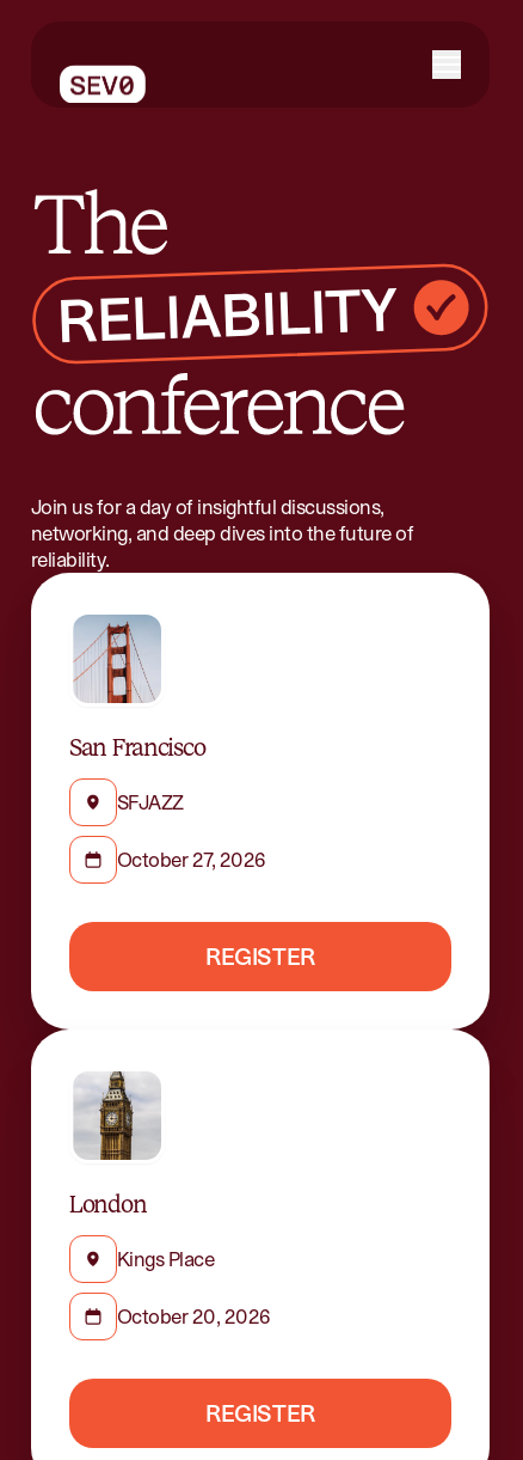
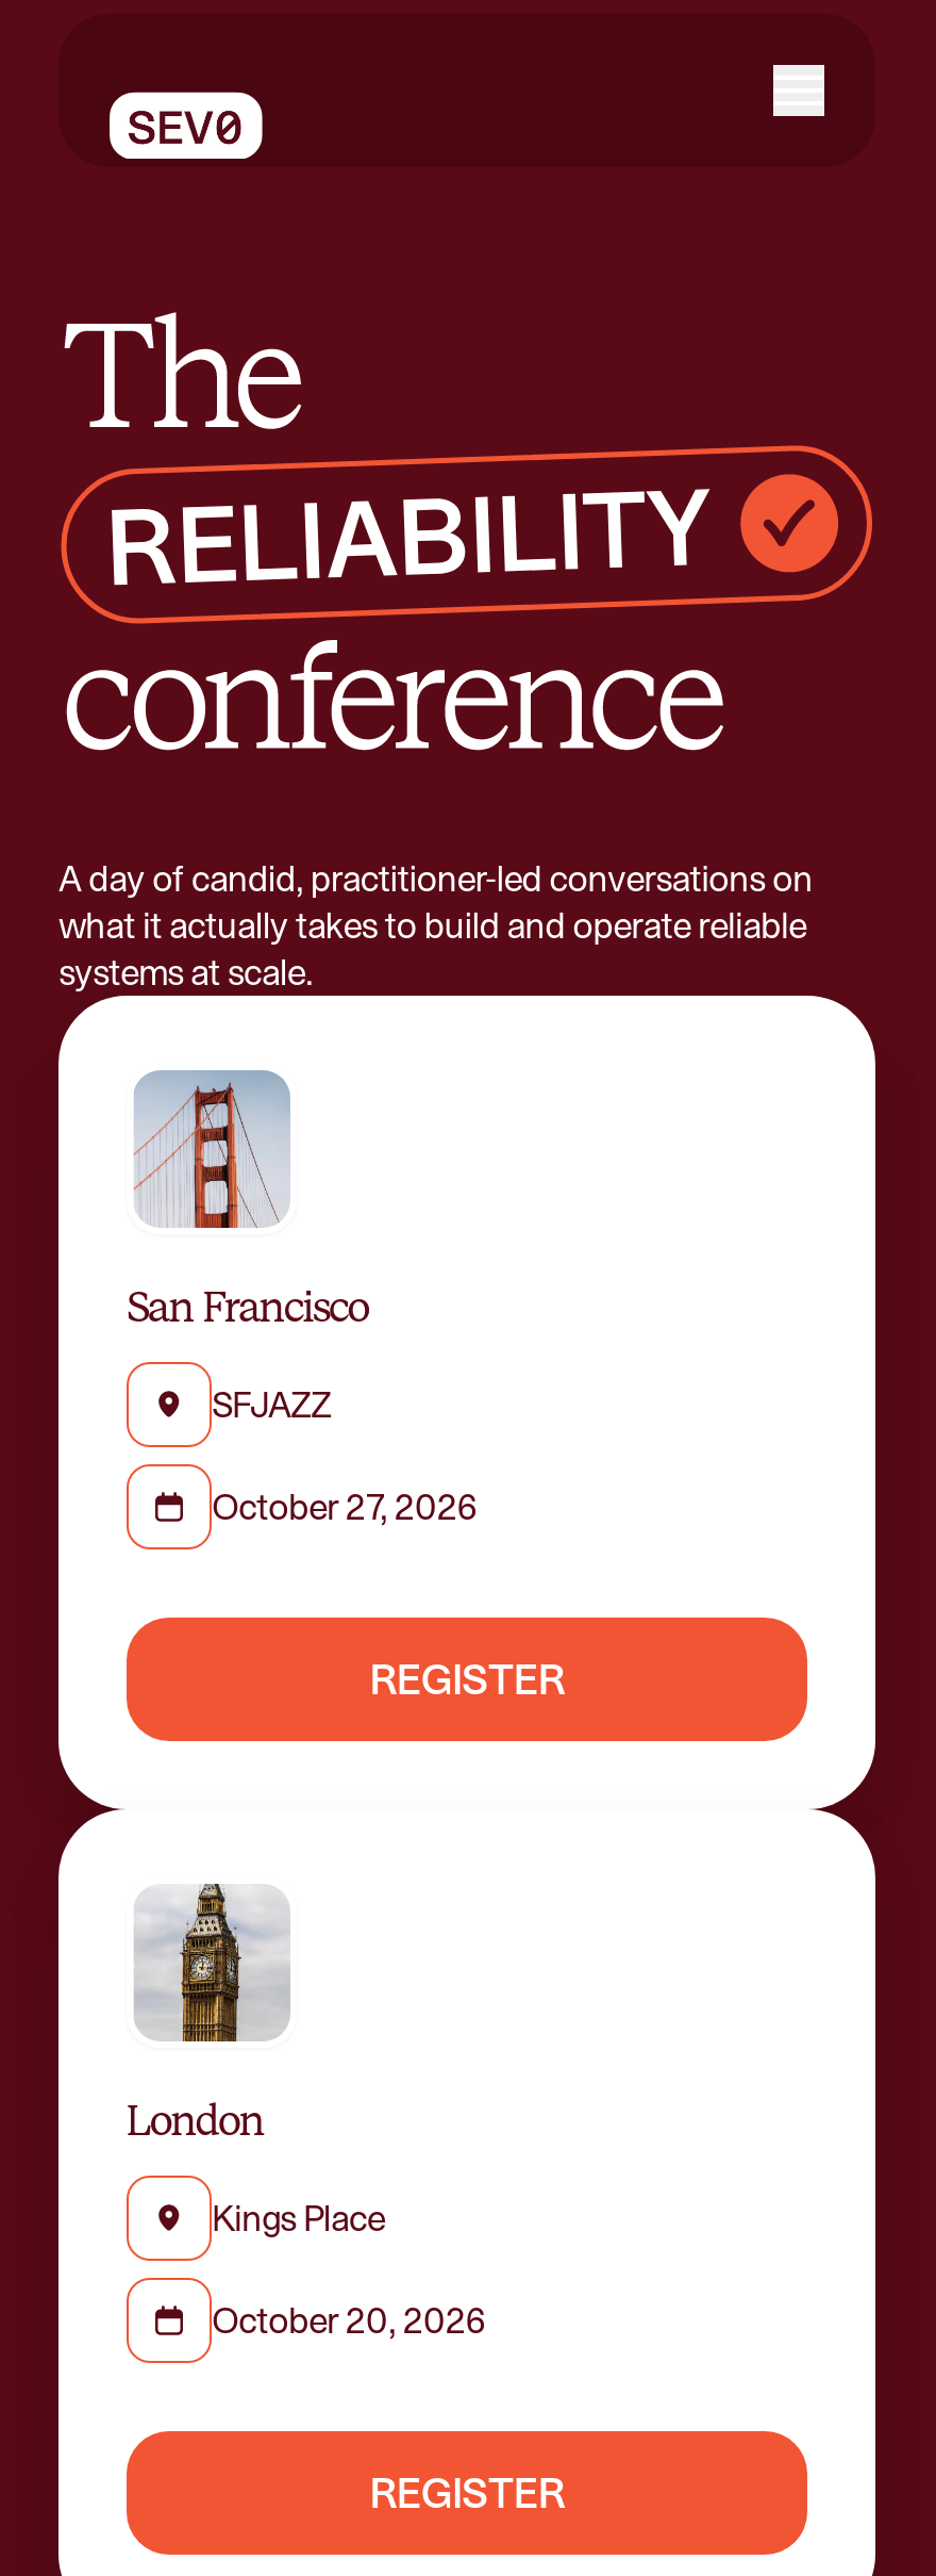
[31,492,413,574] Join us for a day of insightful discussions, | networking, and deep dives into the future of | reliability. -> [59,852,813,997] A day of candid, practitioner-led conversations on | what it actually takes to build and operate reliable | systems at scale.

